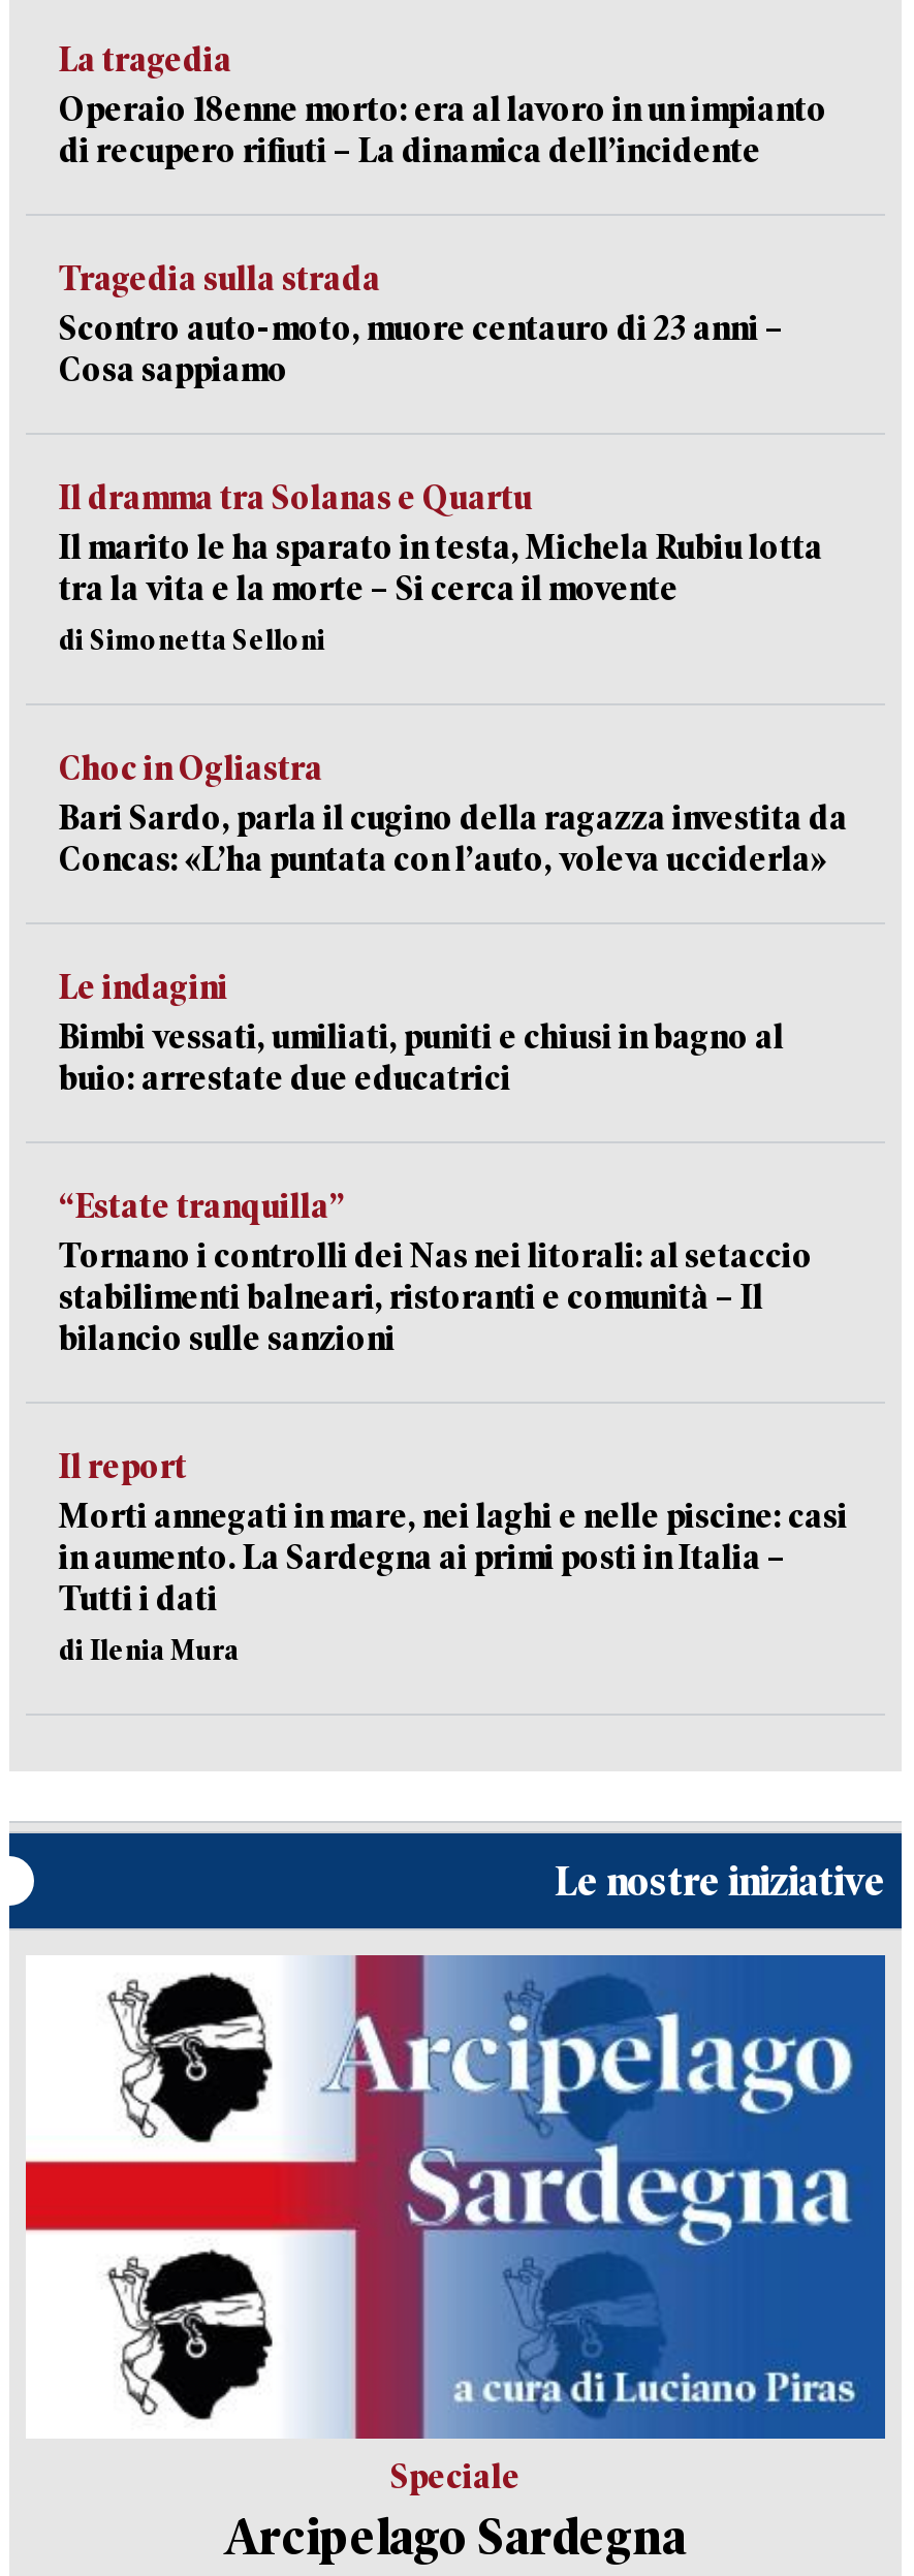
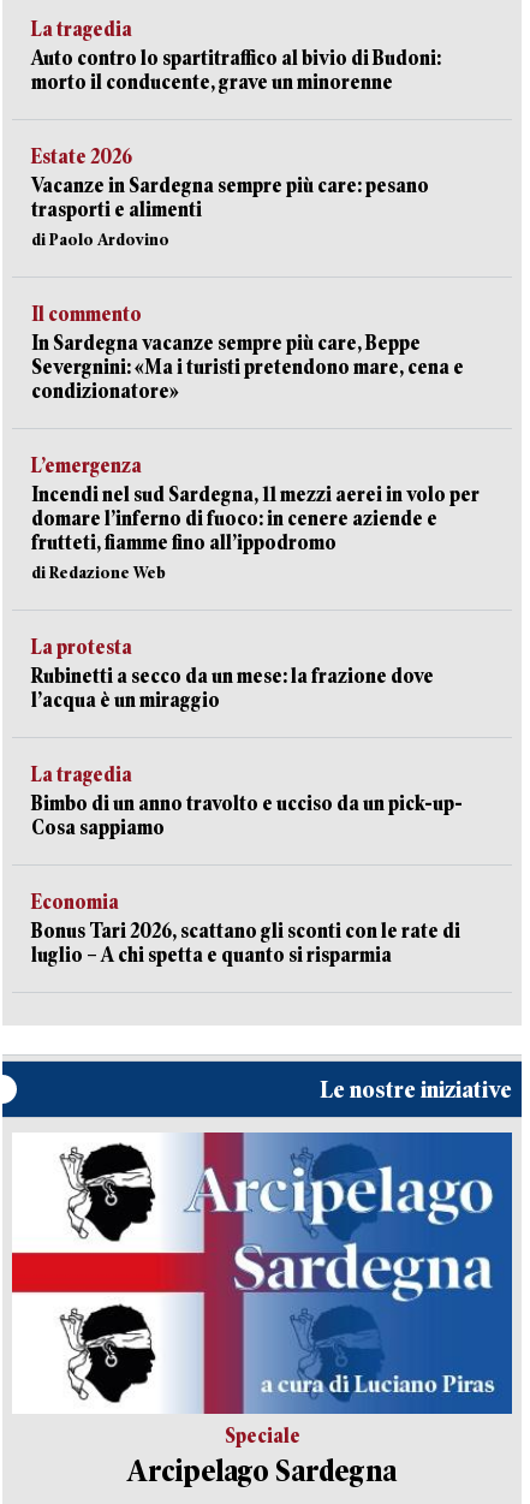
[59,90,827,348] Operaio 18enne morto: era al lavoro in un impianto | di recupero rifiuti – La dinamica dell’incidente | Tragedia sulla strada | Scontro auto-moto, muore centauro di 23 anni – -> [31,47,480,815] Auto contro lo spartitraffico al bivio di Budoni: | morto il conducente, grave un minorenne | Estate 2026 | Vacanze in Sardegna sempre più care: pesano | trasporti e alimenti | di Paolo Ardovino | Il commento | In Sardegna vacanze sempre più care, Beppe | Severgnini: «Ma i turisti pretendono mare, cena e | condizionatore» | L’emergenza | Incendi nel sud Sardegna, 11 mezzi aerei in volo per | domare l’inferno di fuoco: in cenere aziende e | frutteti, fiamme fino all’ippodromo | di Redazione Web | La protesta | Rubinetti a secco da un mese: la frazione dove | l’acqua è un miraggio | La tragedia | Bimbo di un anno travolto e ucciso da un pick-up-
moved [59,350,288,389] -> [31,816,165,839]: Cosa sappiamo
[59,478,848,1666] Il dramma tra Solanas e Quartu | Il marito le ha sparato in testa, Michela Rubiu lotta | tra la vita e la morte – Si cerca il movente | di Simonetta Selloni | Choc in Ogliastra | Bari Sardo, parla il cugino della ragazza investita da | Concas: «L’ha puntata con l’auto, voleva ucciderla» | Le indagini | Bimbi vessati, umiliati, puniti e chiusi in bagno al | buio: arrestate due educatrici | “Estate tranquilla” | Tornano i controlli dei Nas nei litorali: al setaccio | stabilimenti balneari, ristoranti e comunità – Il | bilancio sulle sanzioni | Il report | Morti annegati in mare, nei laghi e nelle piscine: casi | in aumento. La Sardegna ai primi posti in Italia – | Tutti i dati | di Ilenia Mura -> [31,891,460,967] Economia | Bonus Tari 2026, scattano gli sconti con le rate di | luglio – A chi spetta e quanto si risparmia

